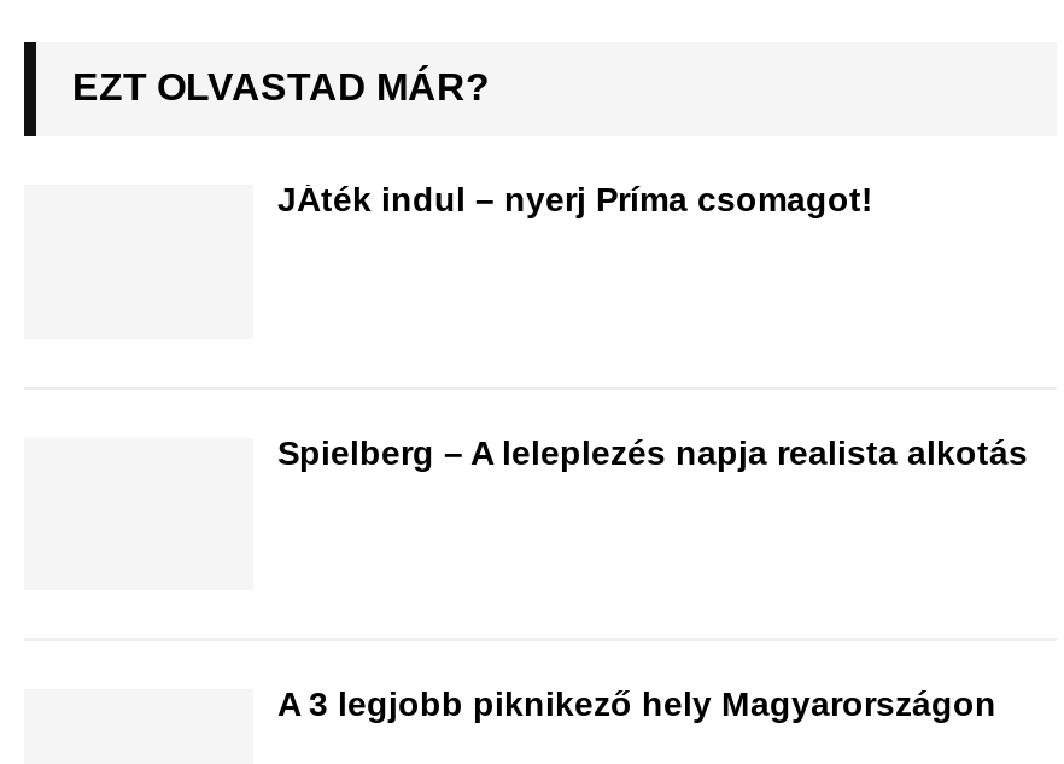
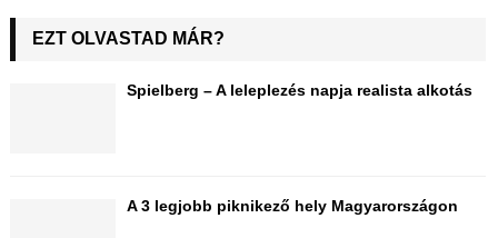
[277,180,873,219] JÁték indul – nyerj Príma csomagot! -> none

